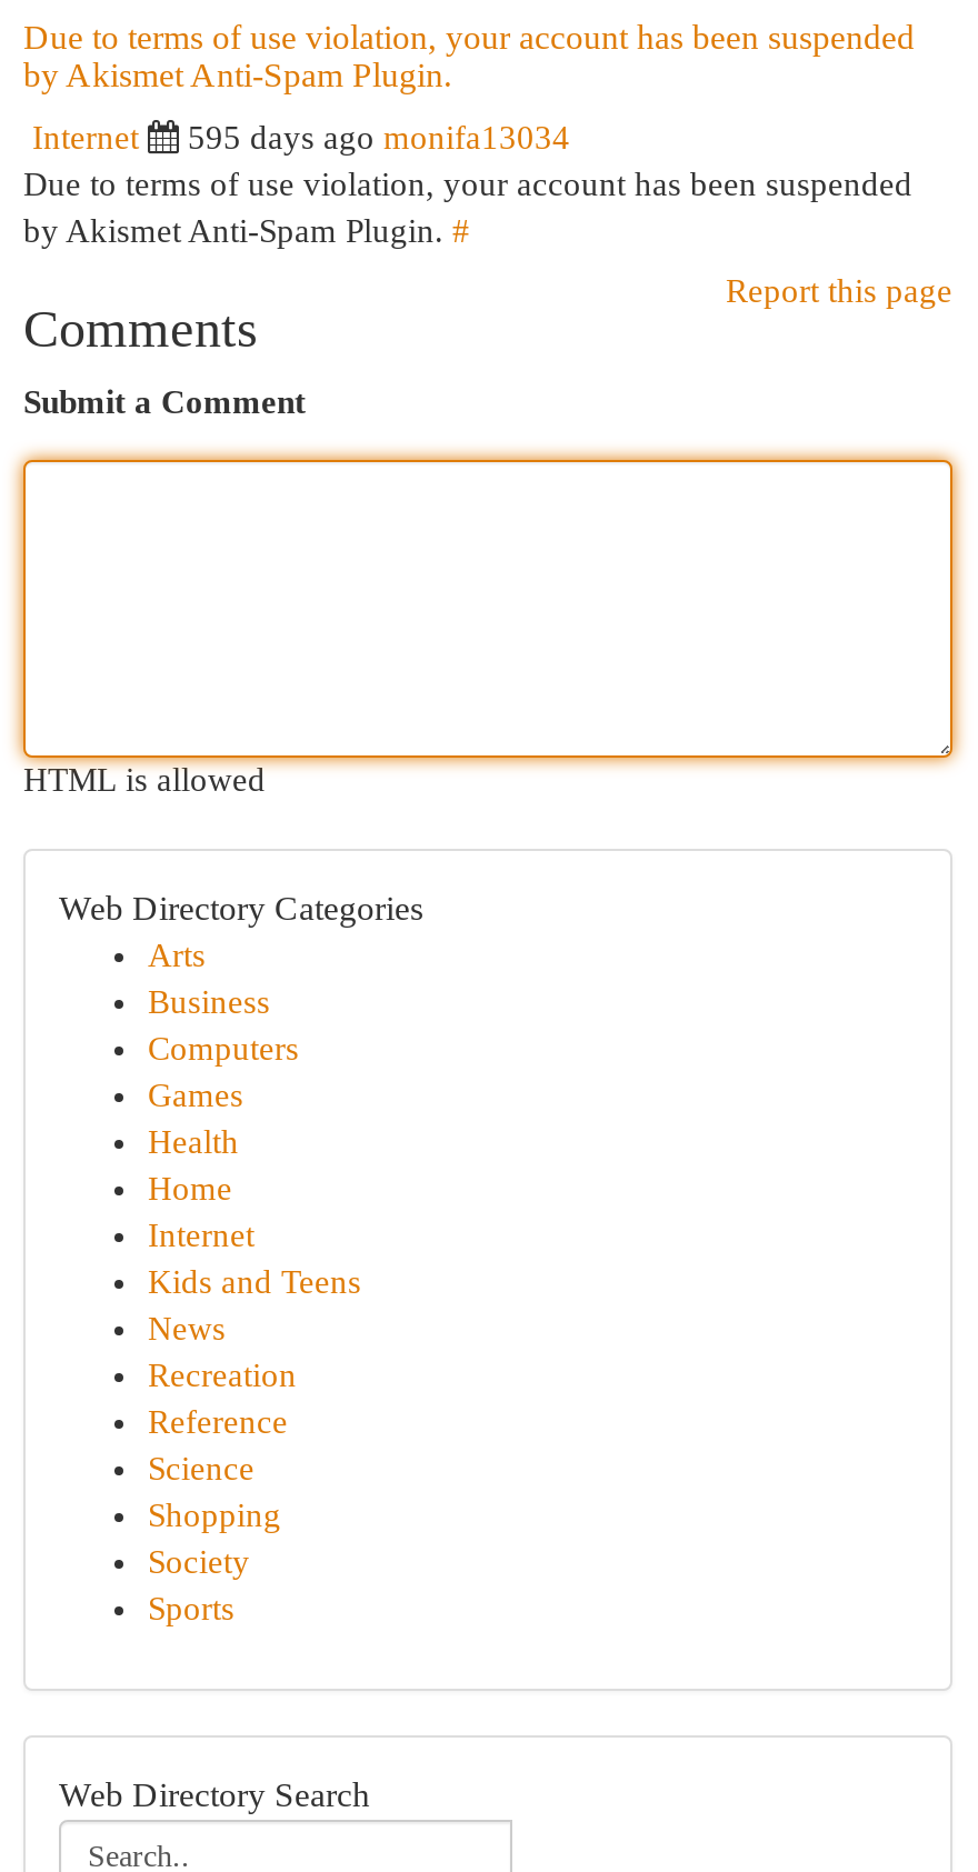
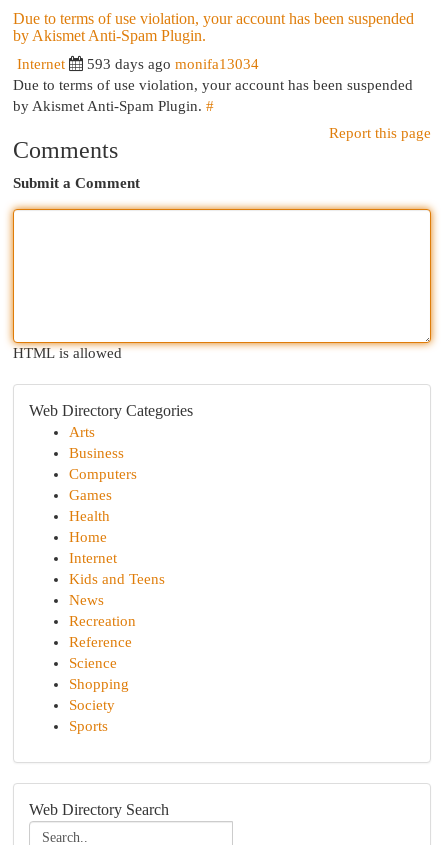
[188,120,570,156] 595 days ago monifa13034 -> [87,56,259,72] 593 days ago monifa13034

